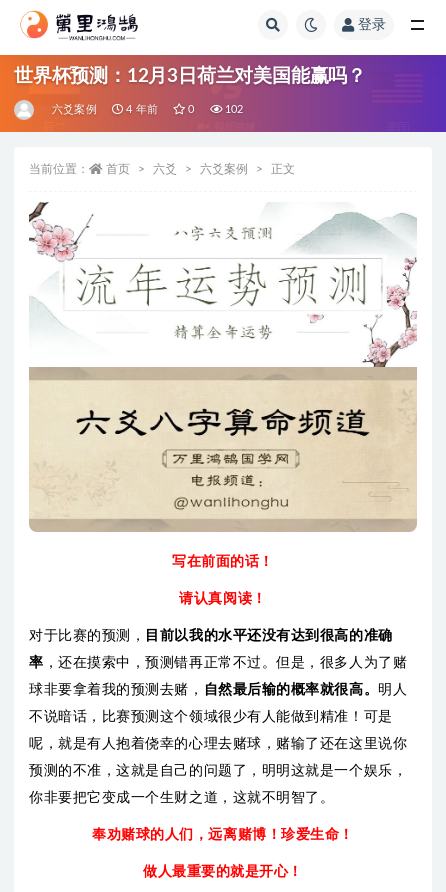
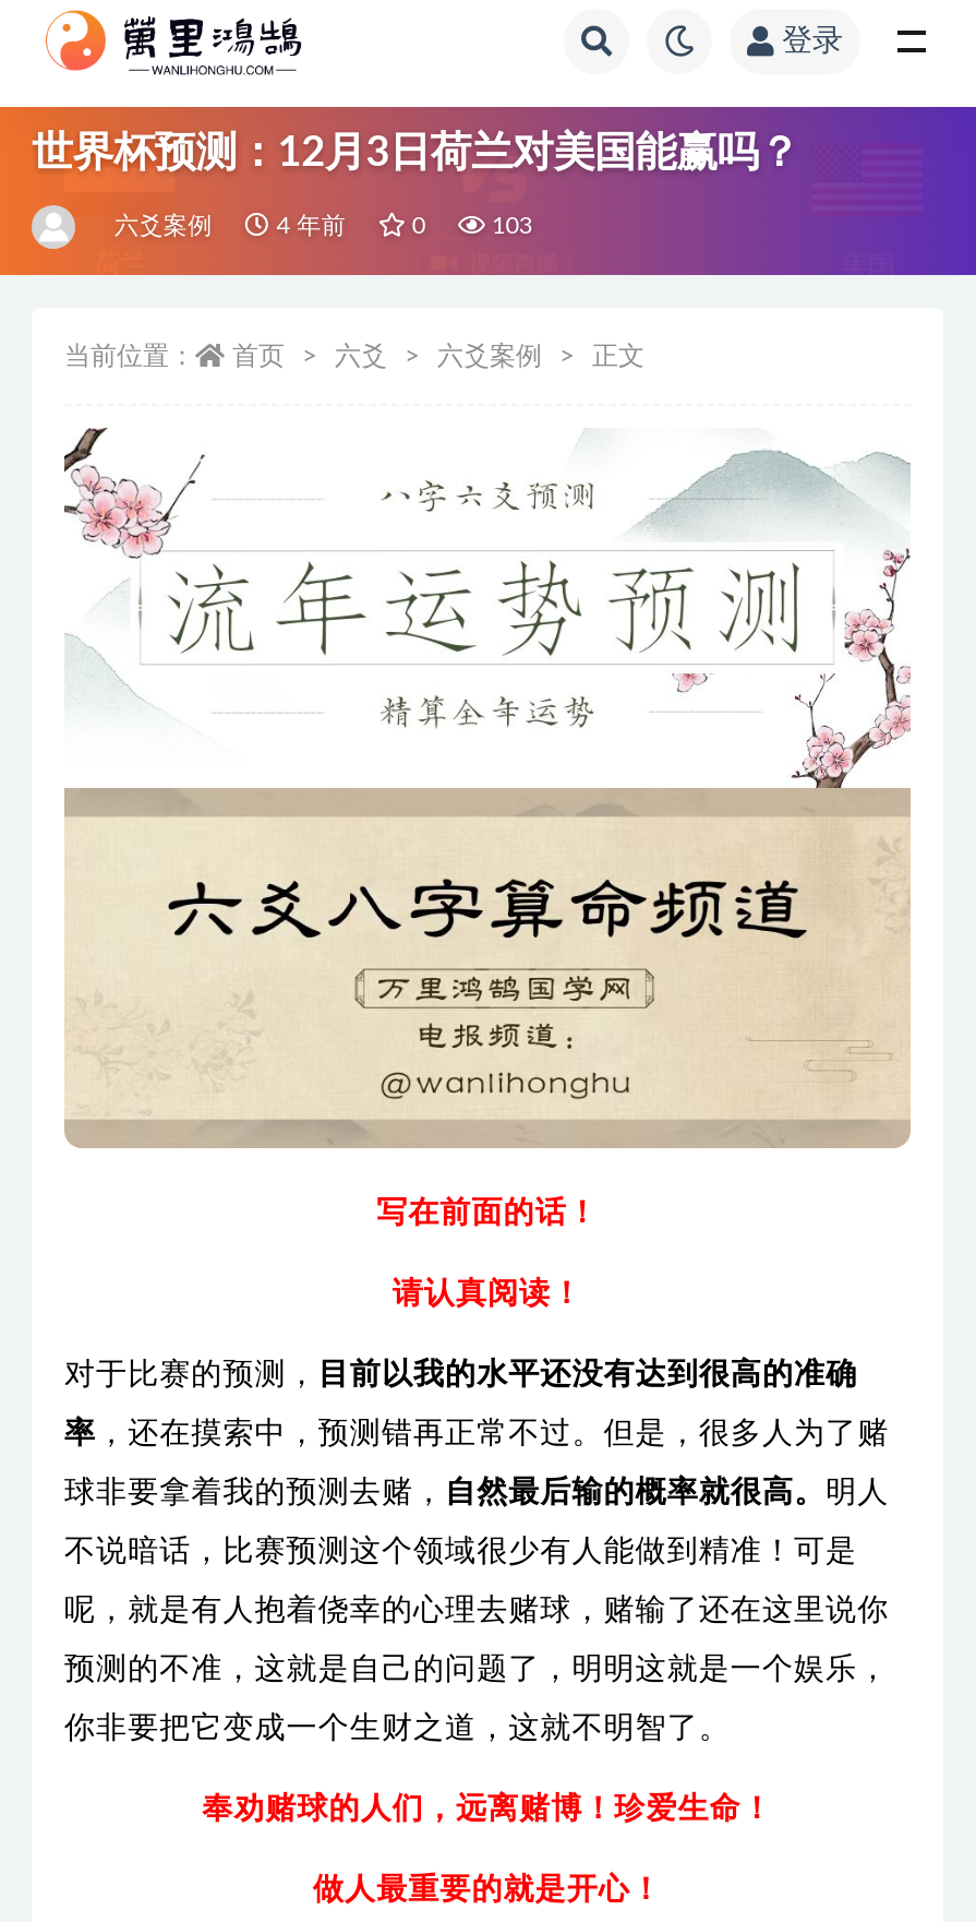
[222,104,244,115] 102 -> [485,214,532,238] 103

